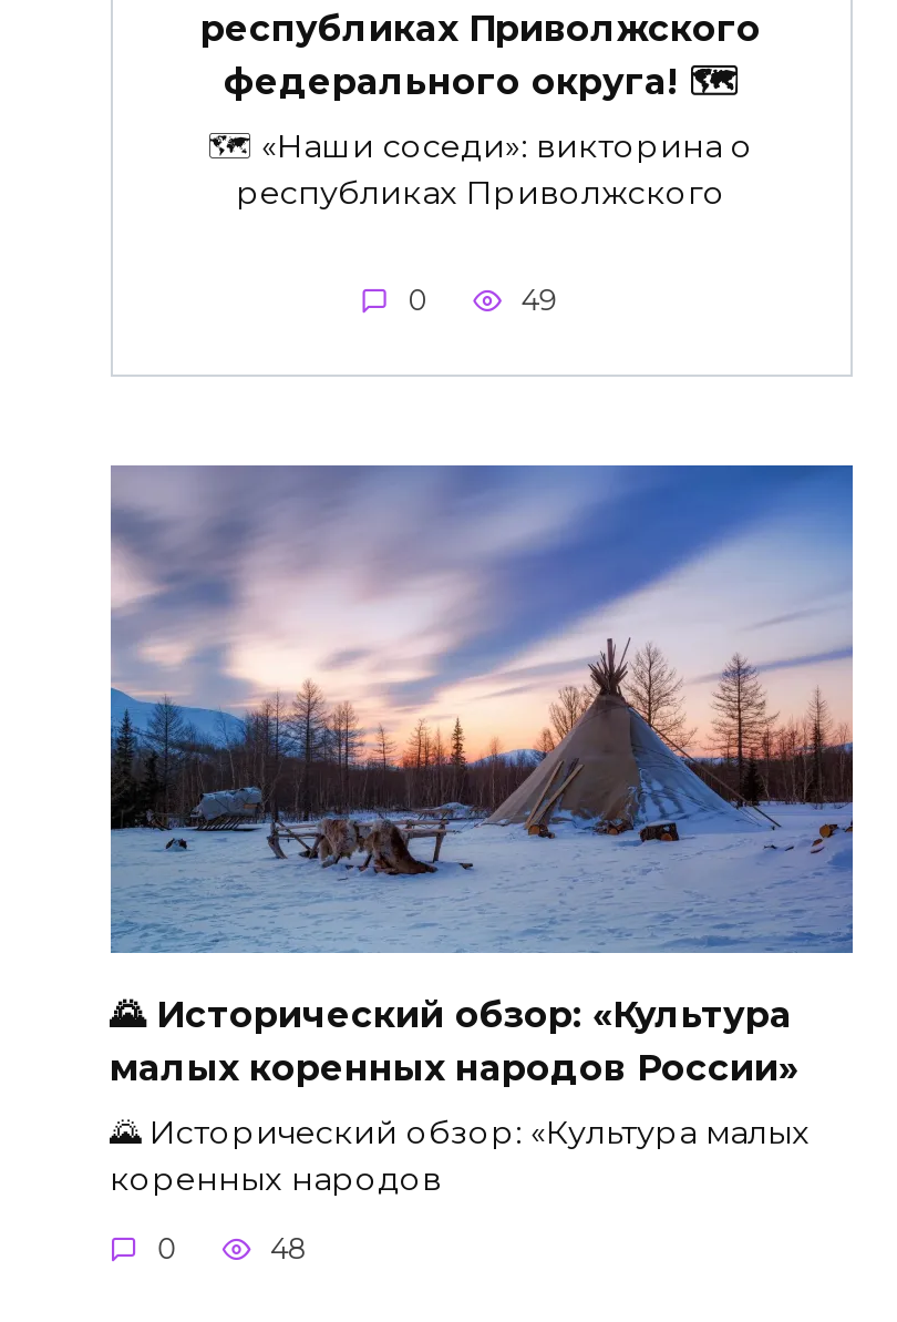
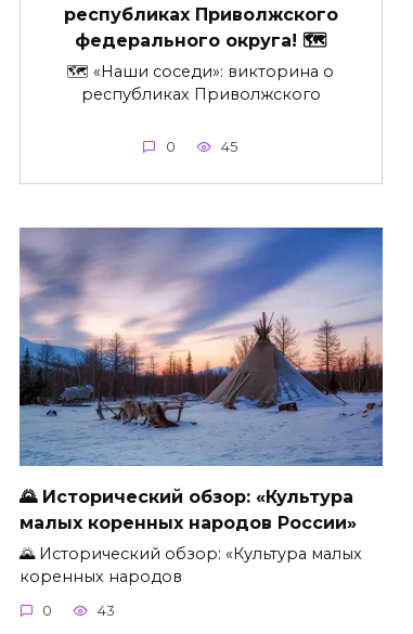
[521,285,556,318] 49 -> [221,139,237,155] 45
[270,1233,308,1266] 48 -> [98,603,115,619] 43

